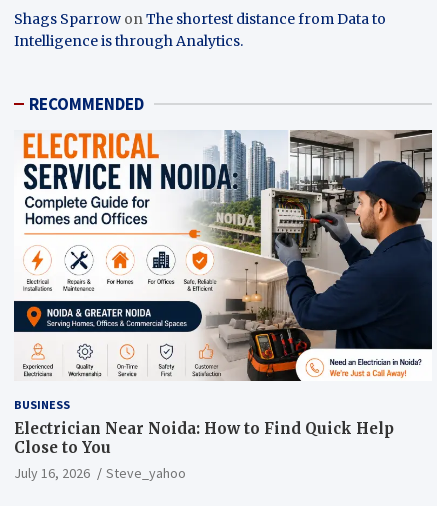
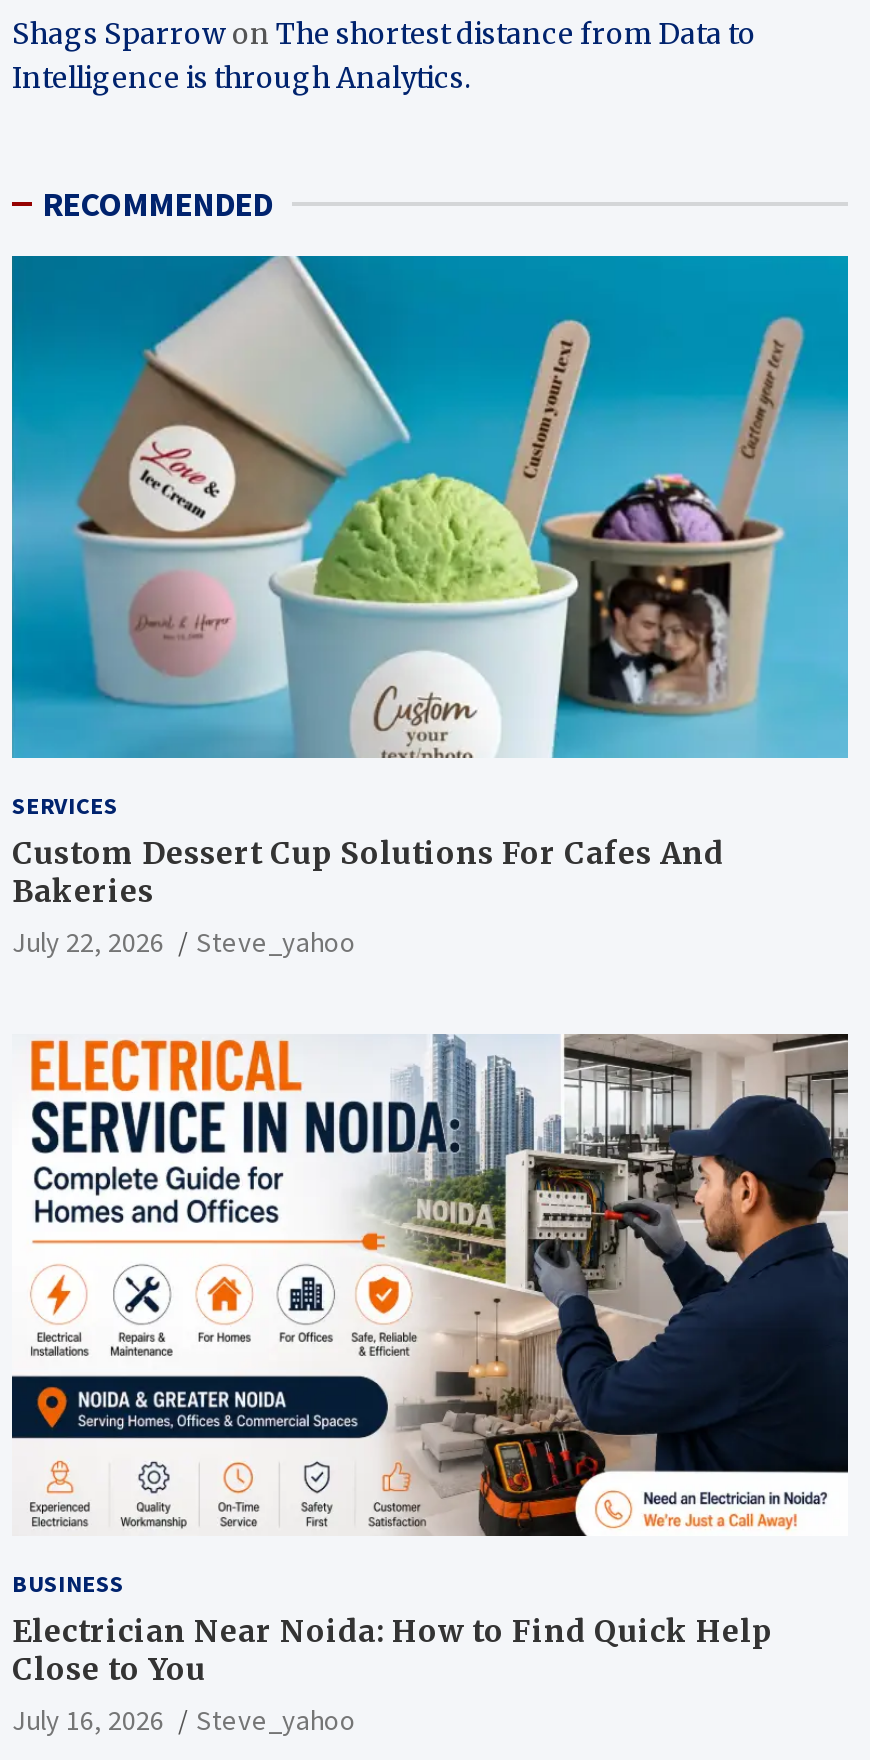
none -> [10,254,850,960] [image] | SERVICES | Custom Dessert Cup Solutions For Cafes And | Bakeries | July 22, 2026 | Steve_yahoo

